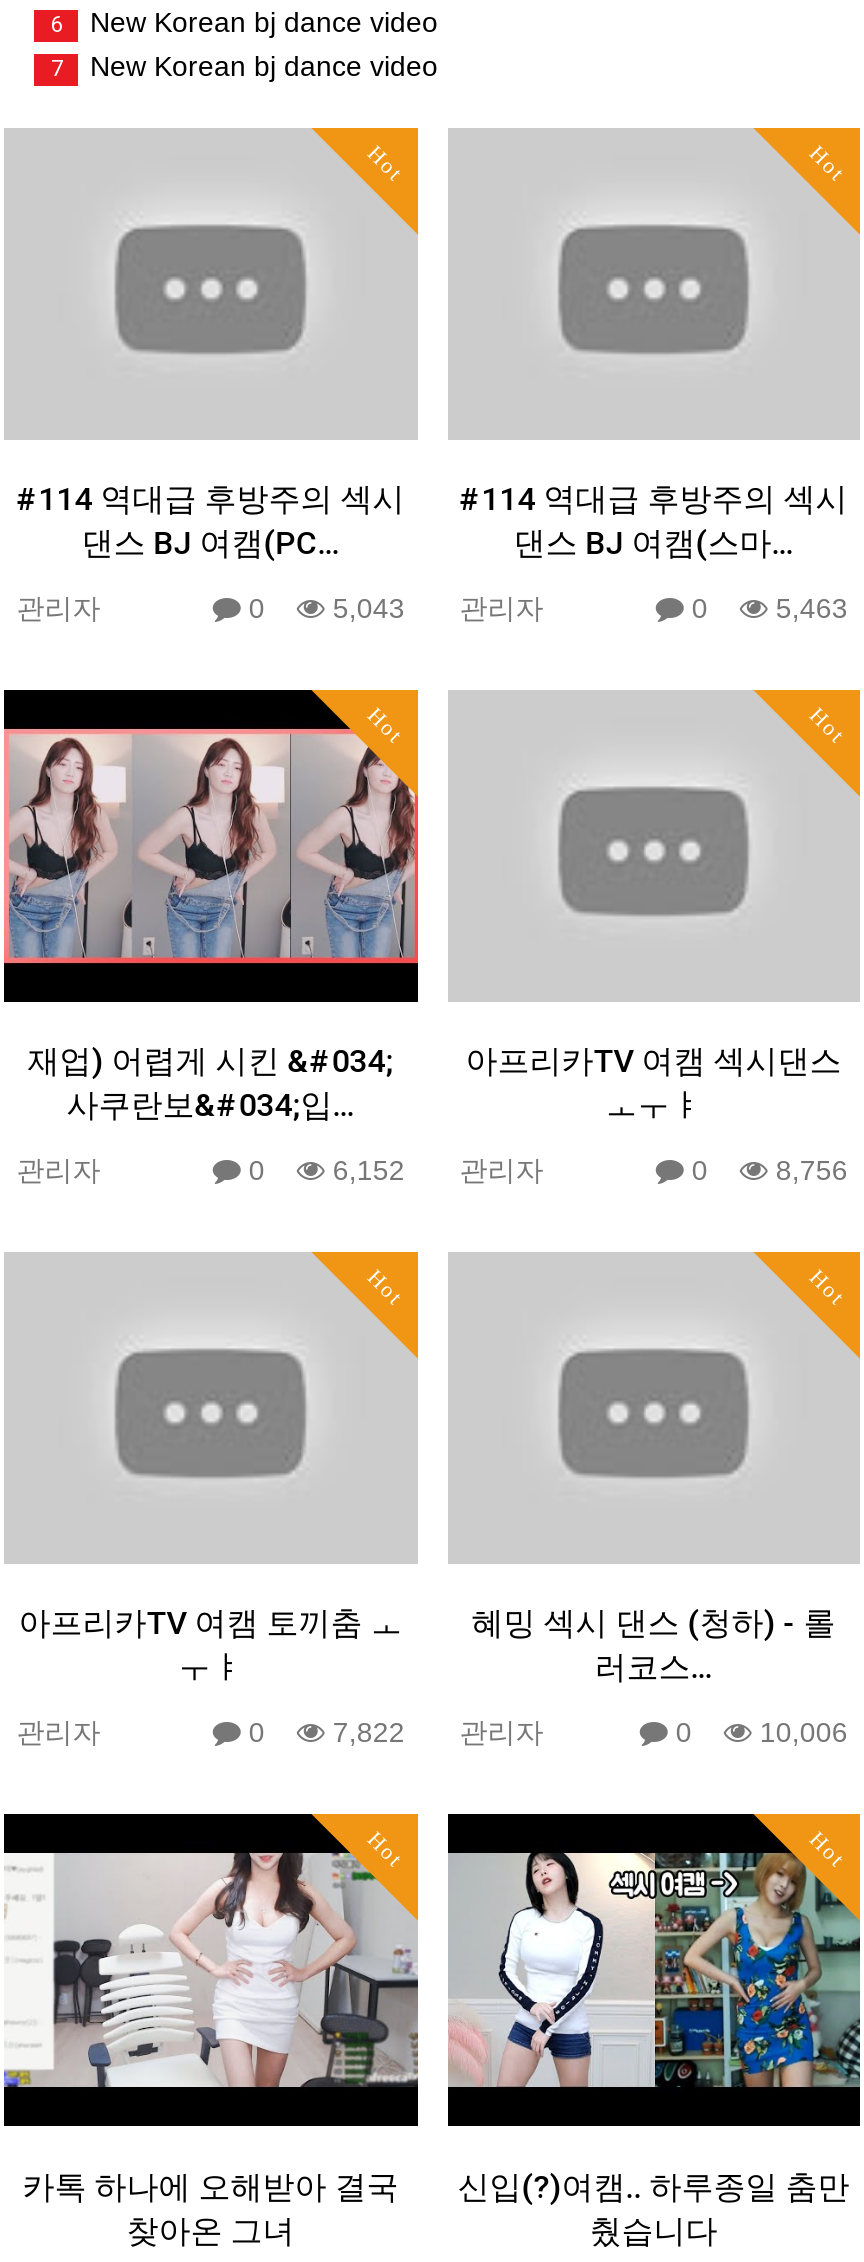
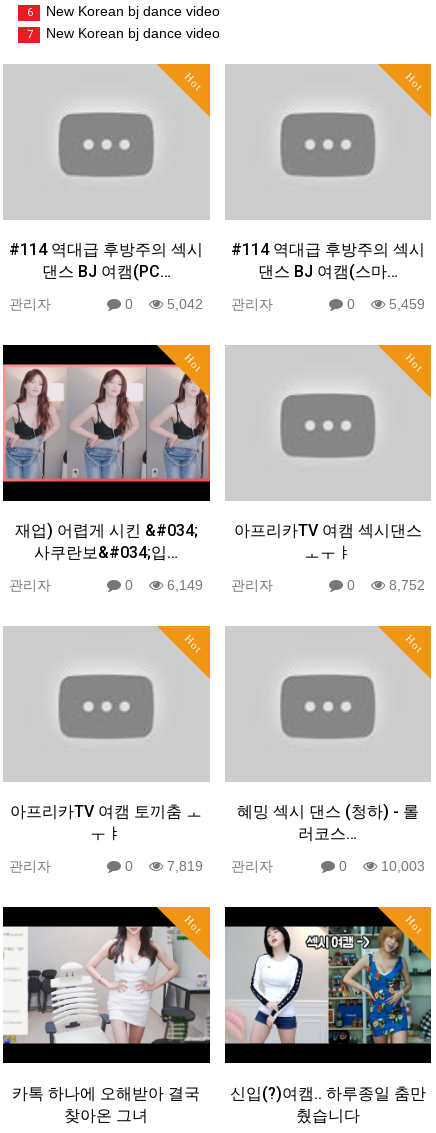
[241,592,543,624] 0 5,043 관리자 -> [121,296,273,312] 0 5,042 관리자
[684,592,848,624] 0 5,463 -> [343,296,425,312] 0 5,459
[241,1154,543,1186] 0 6,152 관리자 -> [121,577,273,593] 0 6,149 관리자
[684,1154,848,1186] 0 8,756 -> [343,577,425,593] 0 8,752
[241,1717,543,1749] 0 7,822 관리자 -> [121,858,273,874] 0 7,819 관리자
[668,1717,848,1749] 0 10,006 -> [335,858,425,874] 0 10,003

